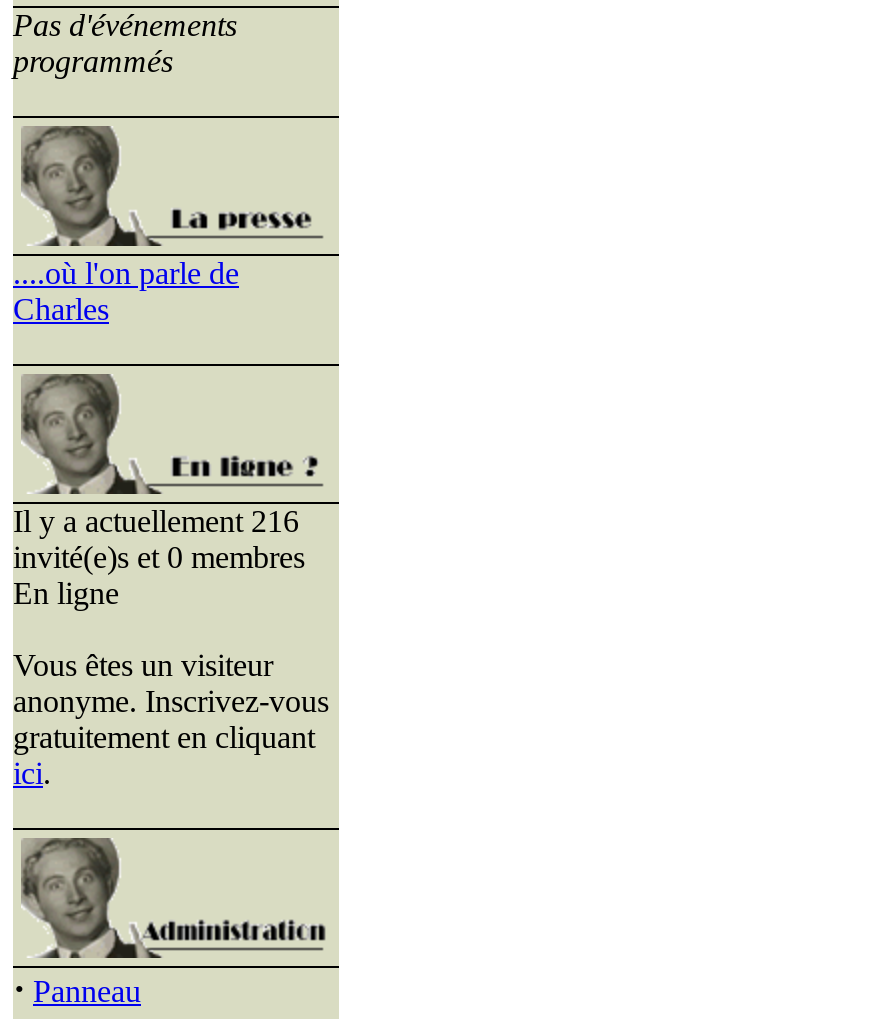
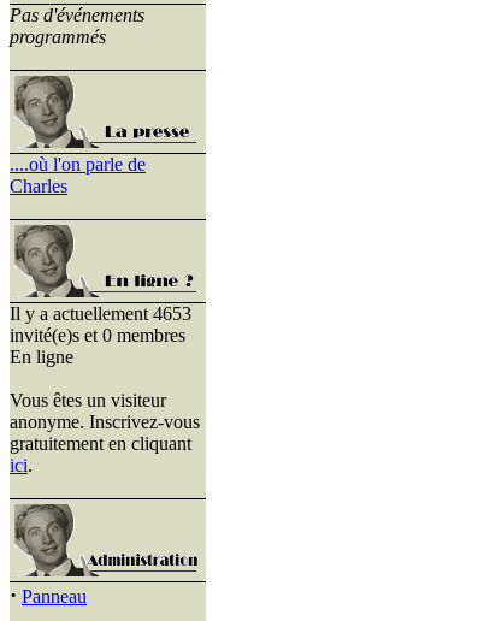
[13,504,299,538] Il y a actuellement 216 -> [10,303,191,324] Il y a actuellement 4653

